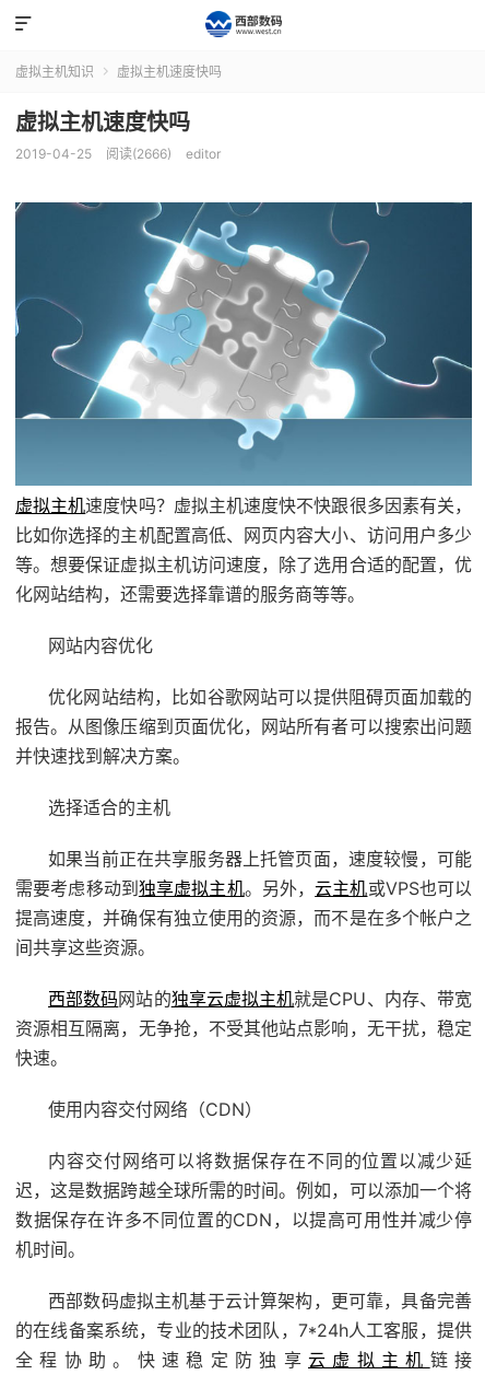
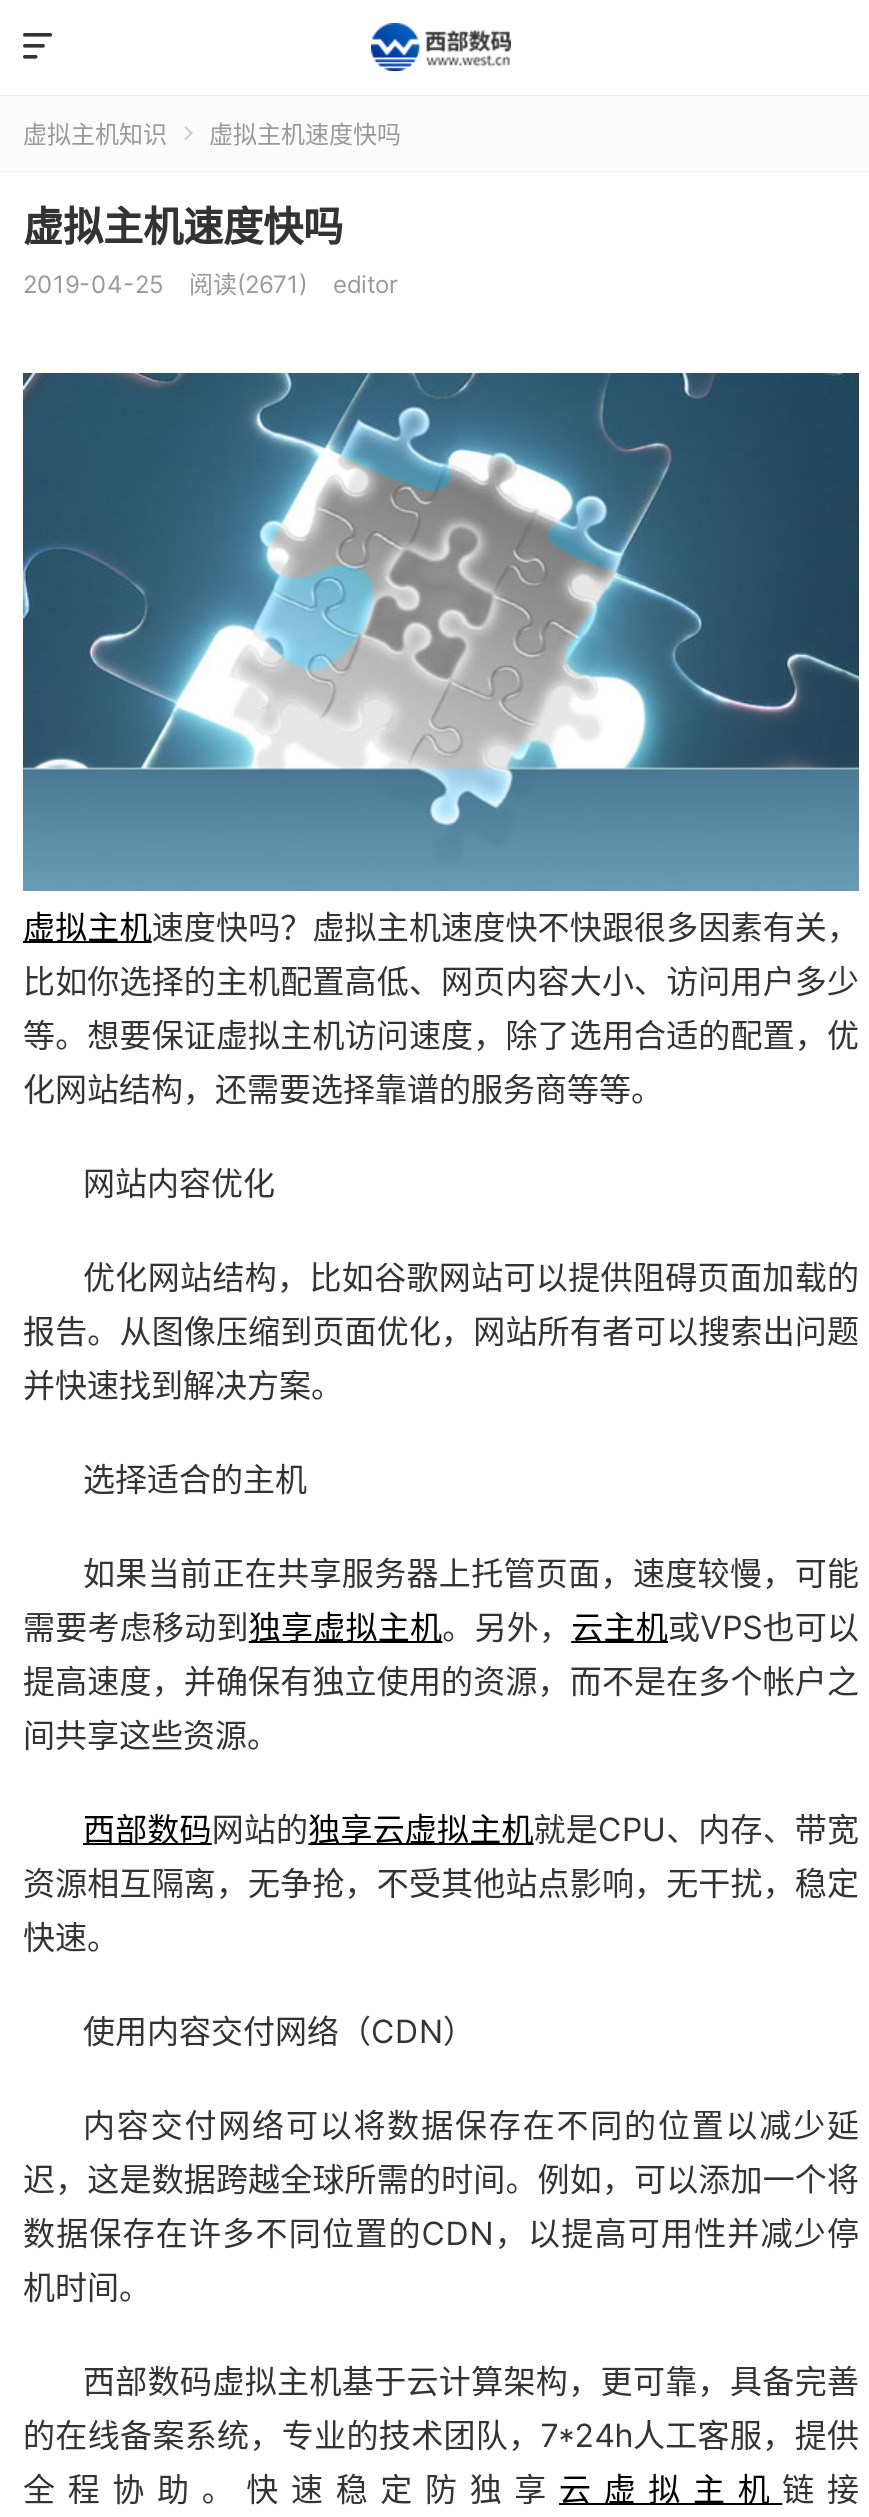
[15,145,221,162] 2019-04-25 阅读(2666) editor -> [23,269,397,299] 2019-04-25 阅读(2671) editor

